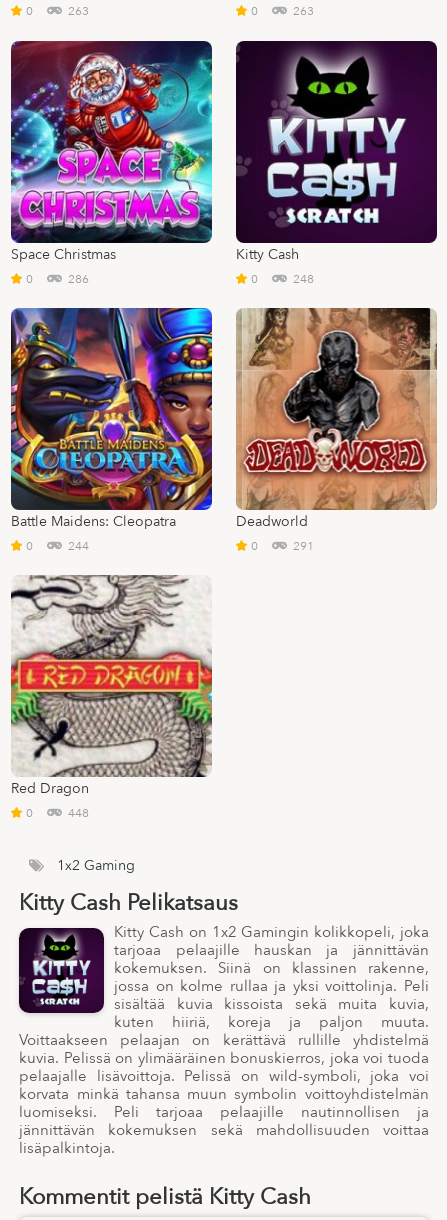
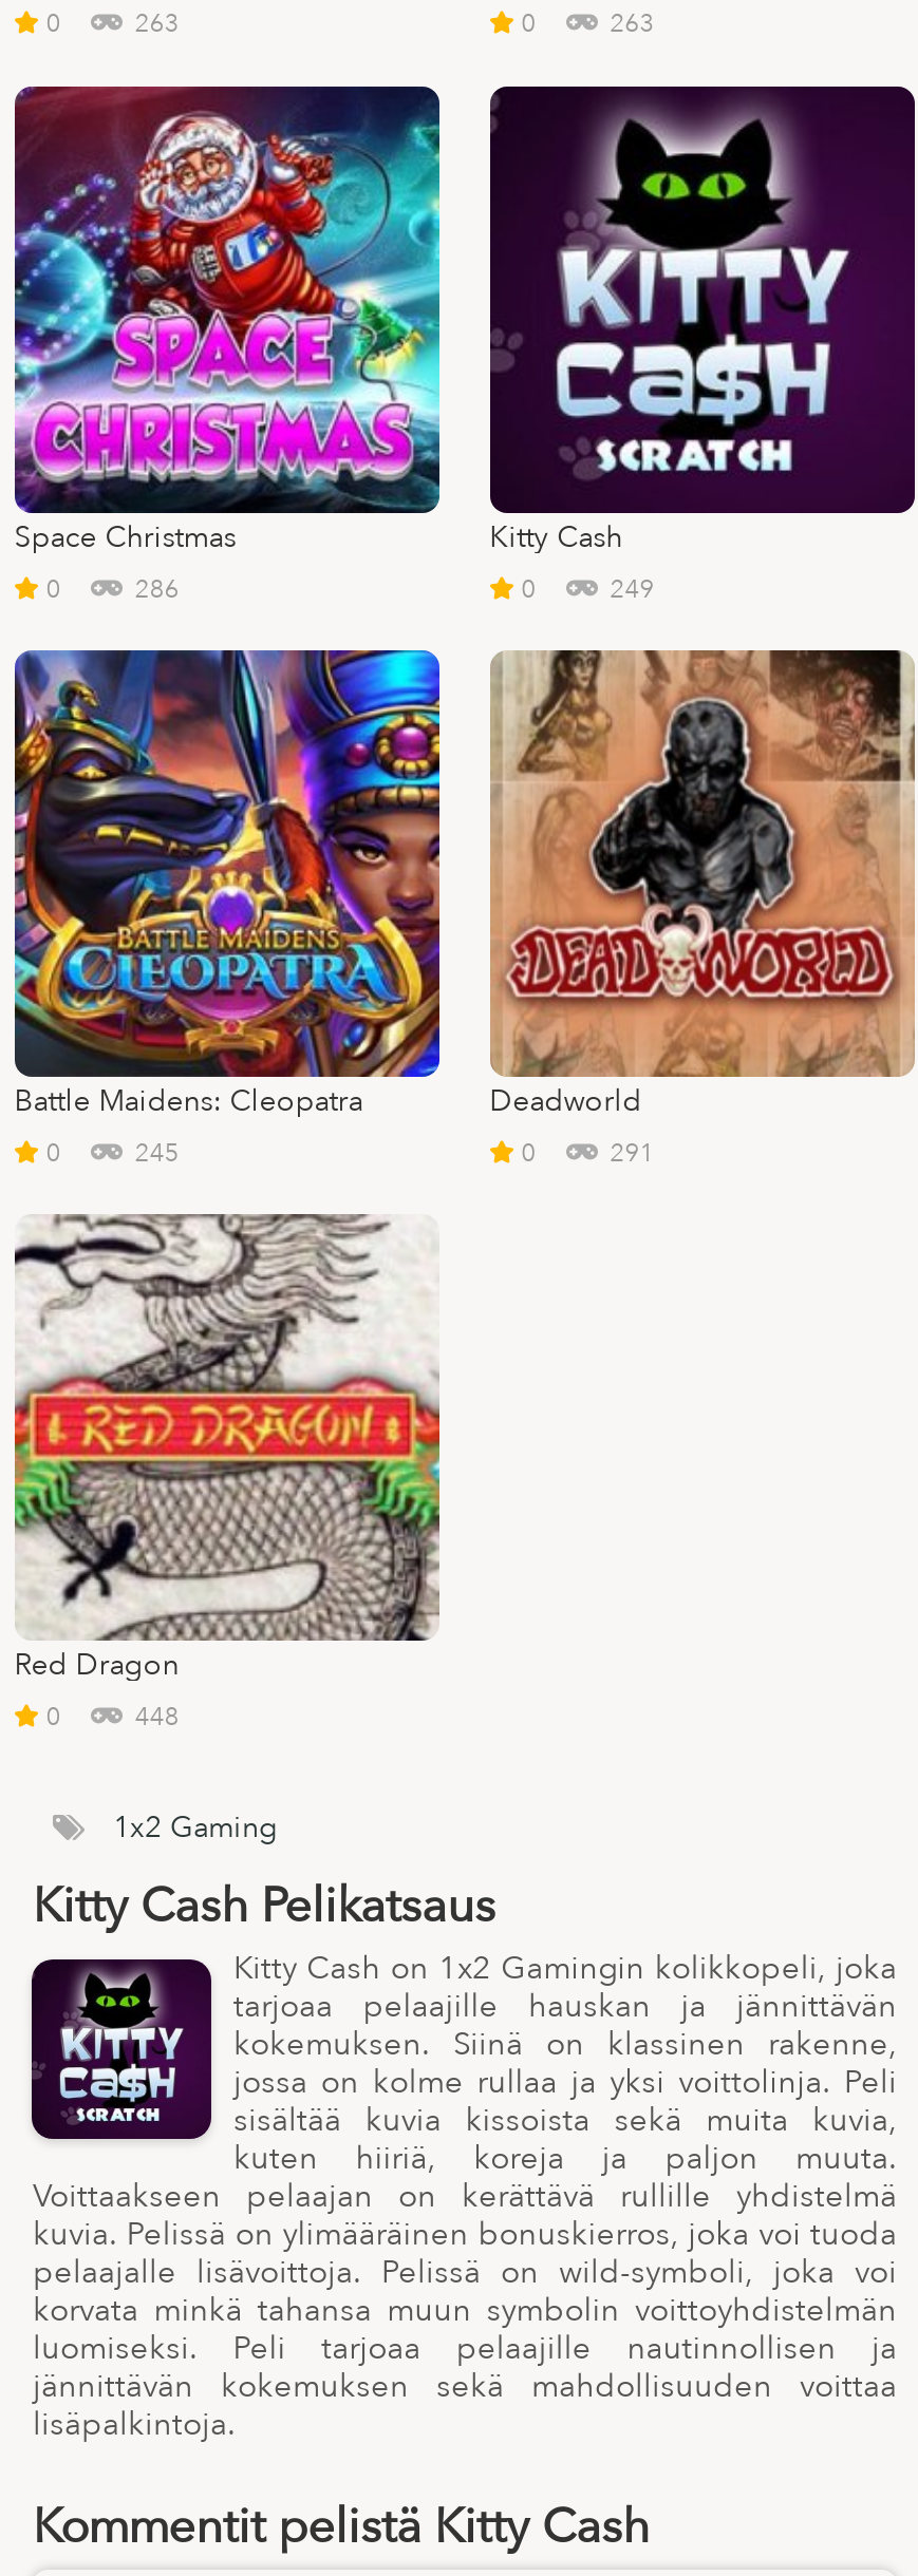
[293,271,314,287] 248 -> [610,572,654,605] 249
[68,538,89,554] 244 -> [135,1136,179,1170] 245

